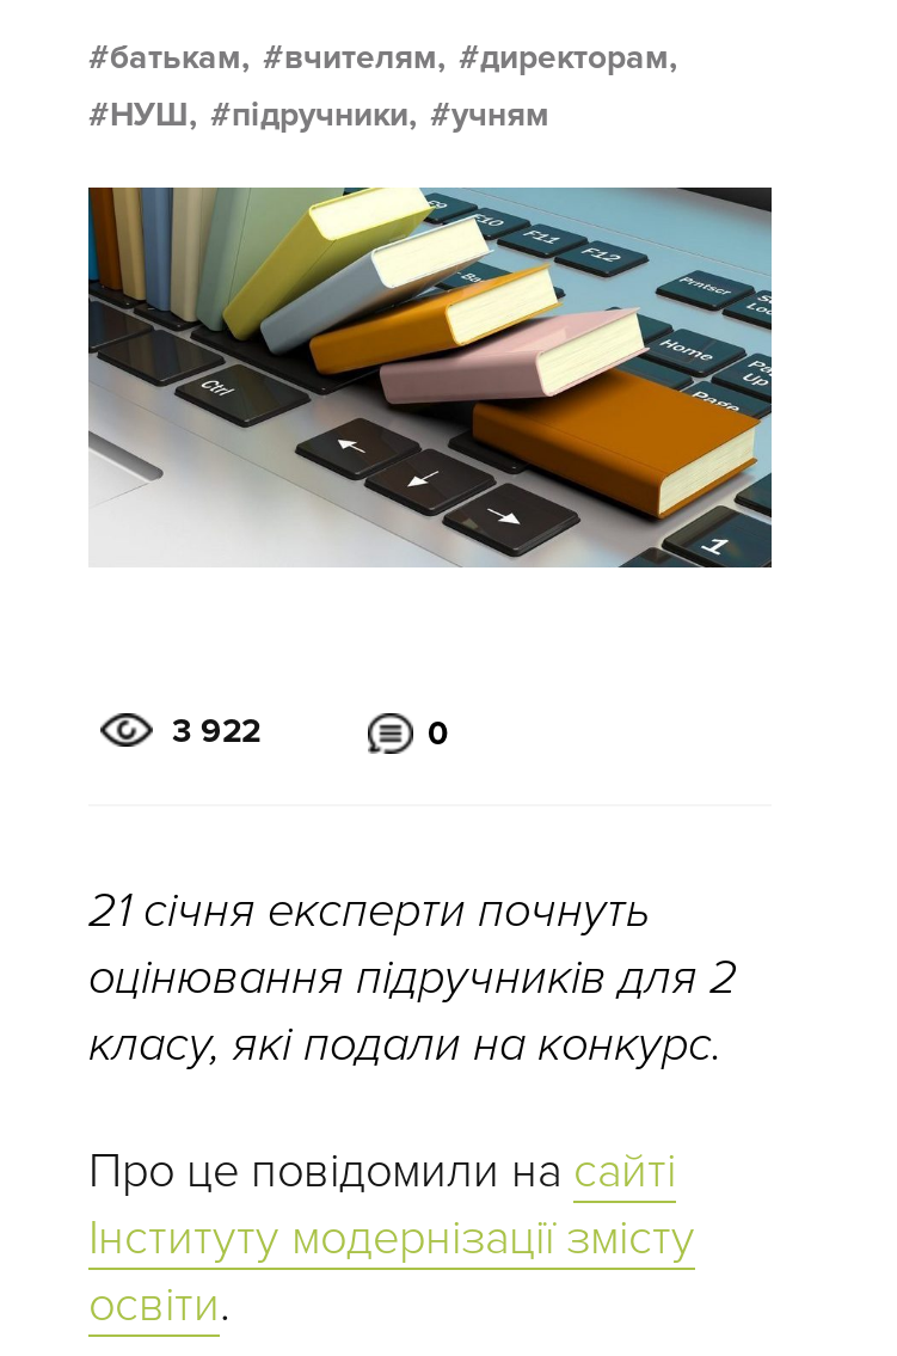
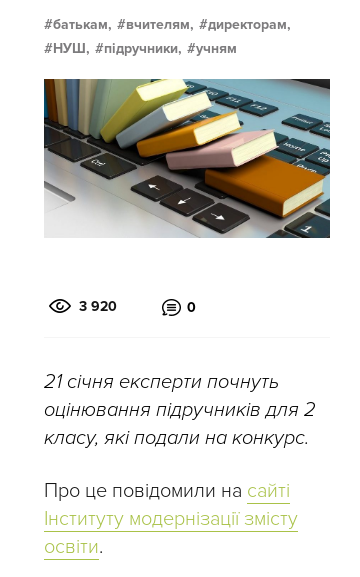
[172,710,260,751] 3 922 -> [79,298,117,315] 3 920

